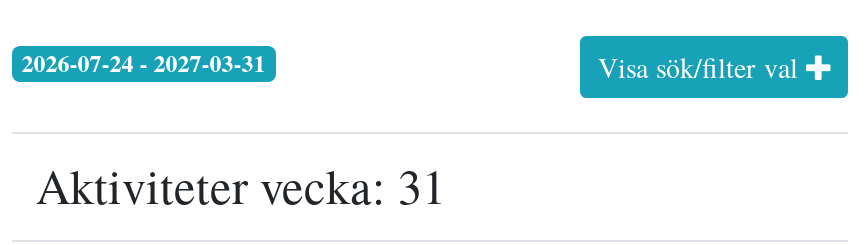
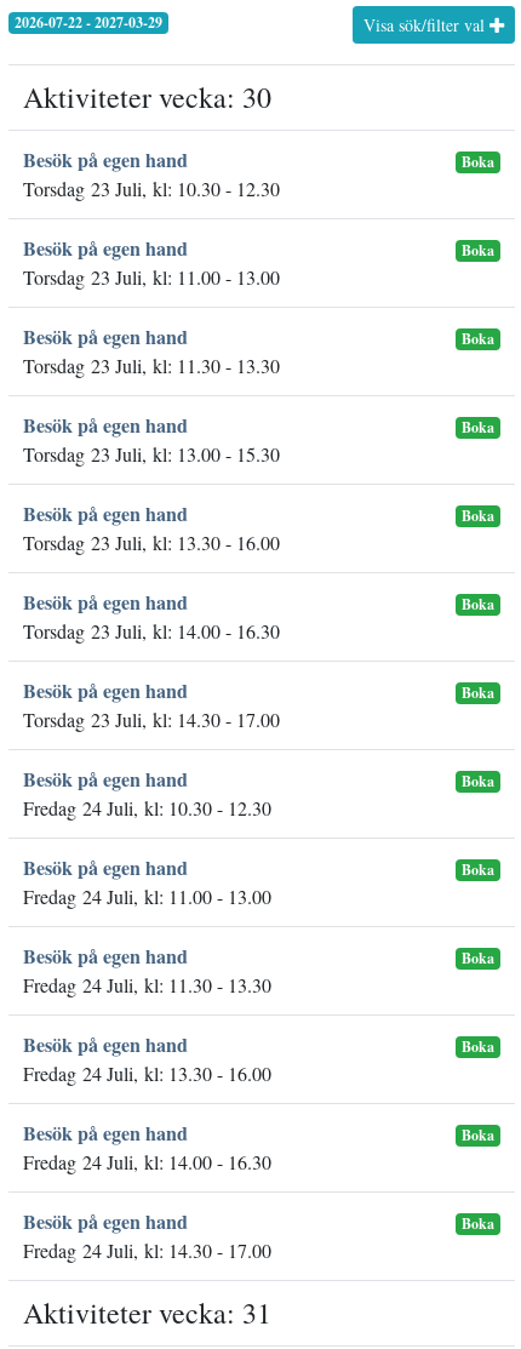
[22,46,266,80] 2026-07-24 - 2027-03-31 -> [14,12,495,1263] 2026-07-22 - 2027-03-29 | Aktiviteter vecka: 30 | Besök på egen hand | Boka | Torsdag 23 Juli, kl: 10.30 - 12.30 | Besök på egen hand | Boka | Torsdag 23 Juli, kl: 11.00 - 13.00 | Besök på egen hand | Boka | Torsdag 23 Juli, kl: 11.30 - 13.30 | Besök på egen hand | Boka | Torsdag 23 Juli, kl: 13.00 - 15.30 | Besök på egen hand | Boka | Torsdag 23 Juli, kl: 13.30 - 16.00 | Besök på egen hand | Boka | Torsdag 23 Juli, kl: 14.00 - 16.30 | Besök på egen hand | Boka | Torsdag 23 Juli, kl: 14.30 - 17.00 | Besök på egen hand | Boka | Fredag 24 Juli, kl: 10.30 - 12.30 | Besök på egen hand | Boka | Fredag 24 Juli, kl: 11.00 - 13.00 | Besök på egen hand | Boka | Fredag 24 Juli, kl: 11.30 - 13.30 | Besök på egen hand | Boka | Fredag 24 Juli, kl: 13.30 - 16.00 | Besök på egen hand | Boka | Fredag 24 Juli, kl: 14.00 - 16.30 | Besök på egen hand | Boka | Fredag 24 Juli, kl: 14.30 - 17.00

